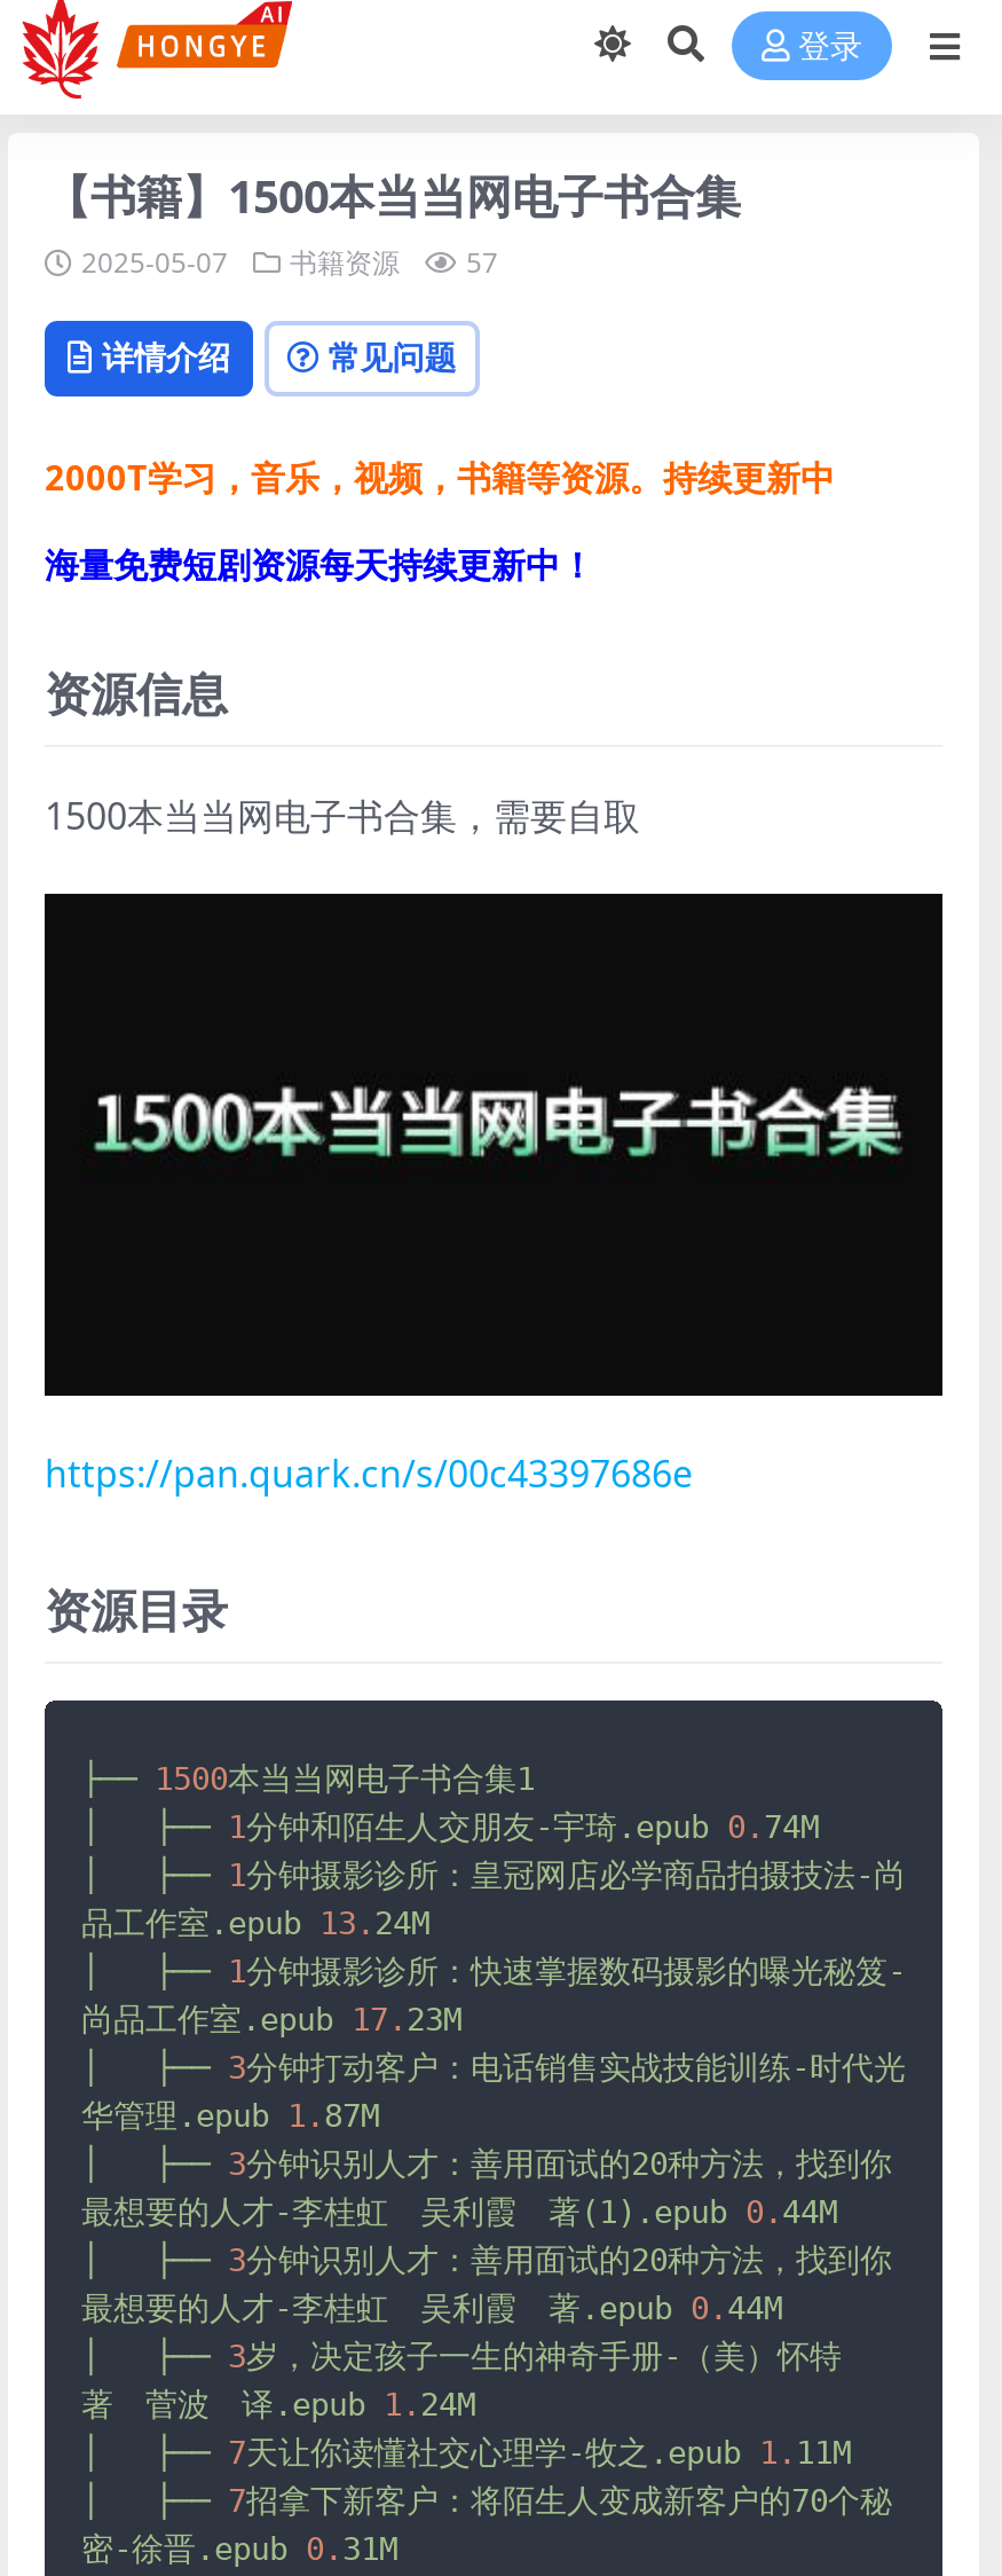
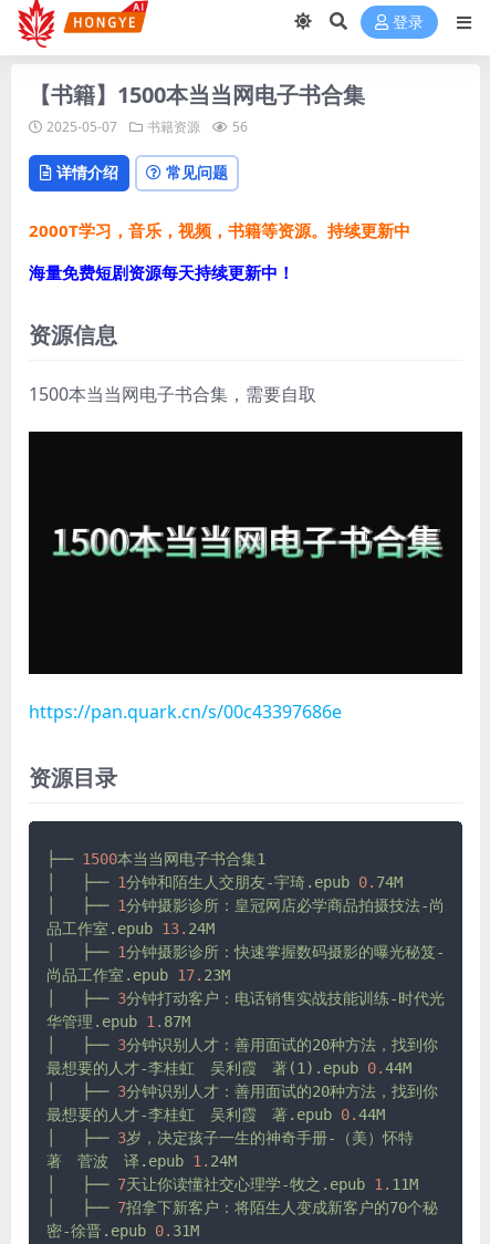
[81,243,498,282] 2025-05-07 书籍资源 57 -> [46,117,248,136] 2025-05-07 书籍资源 56

